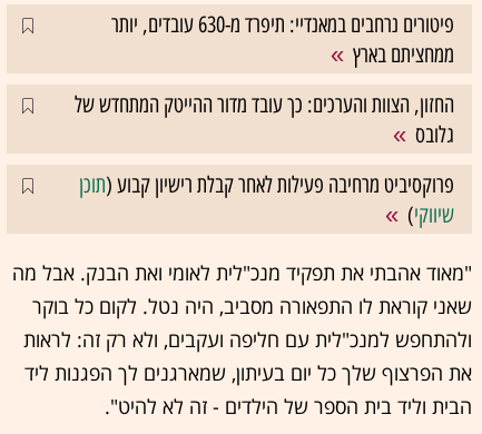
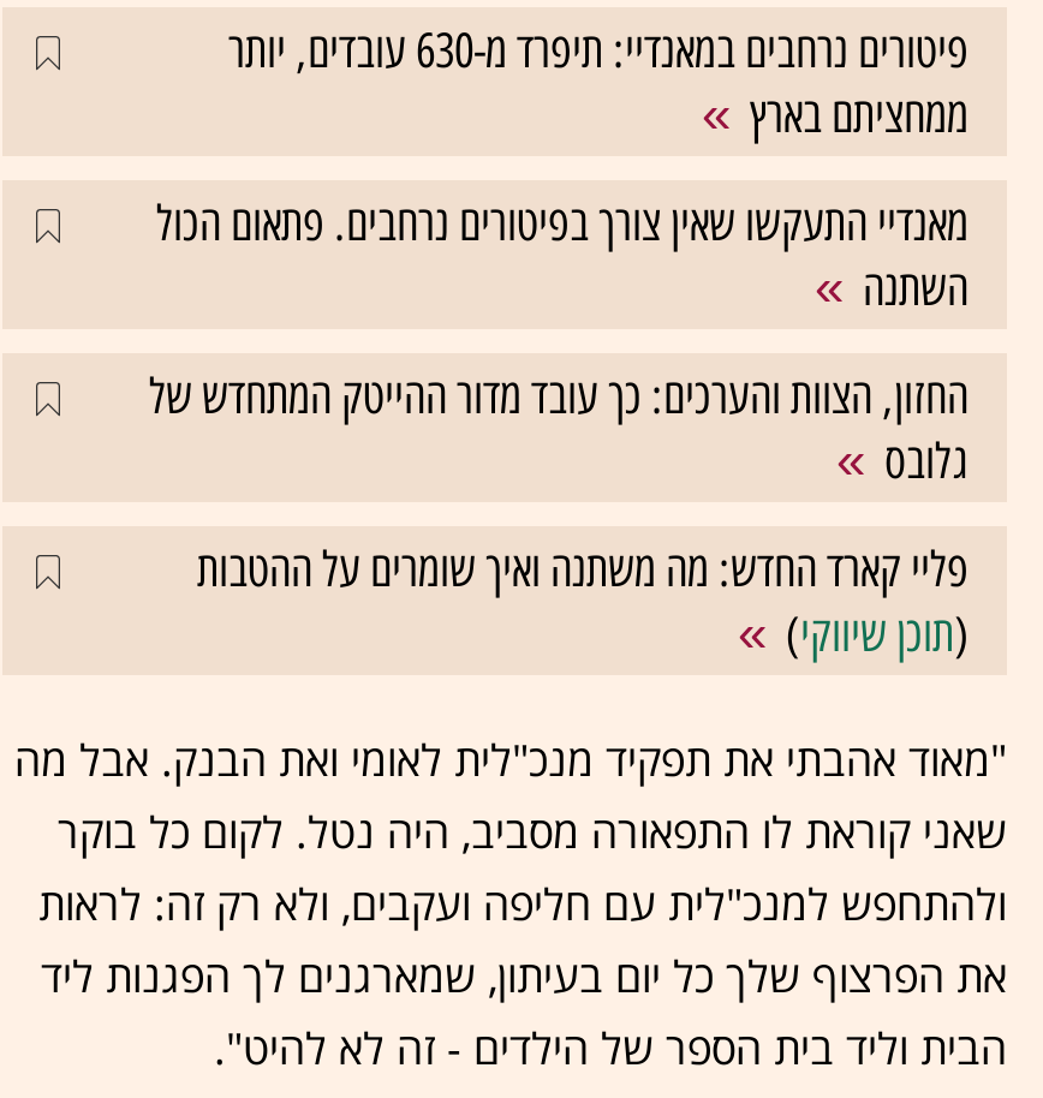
none -> [156,195,968,318] מאנדיי התעקשו שאין צורך בפיטורים נרחבים. פתאום הכול | השתנה
[79,172,454,228] פרוקסיביט מרחיבה פעילות לאחר קבלת רישיון קבוע (תוכן | שיווקי) -> [197,541,968,664] פליי קארד החדש: מה משתנה ואיך שומרים על ההטבות | (תוכן שיווקי)

